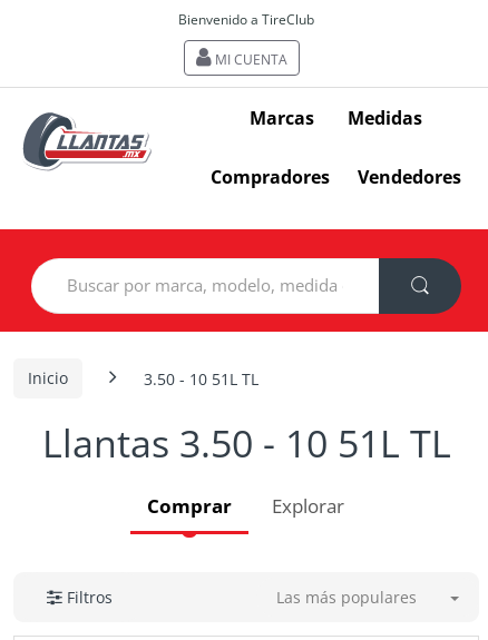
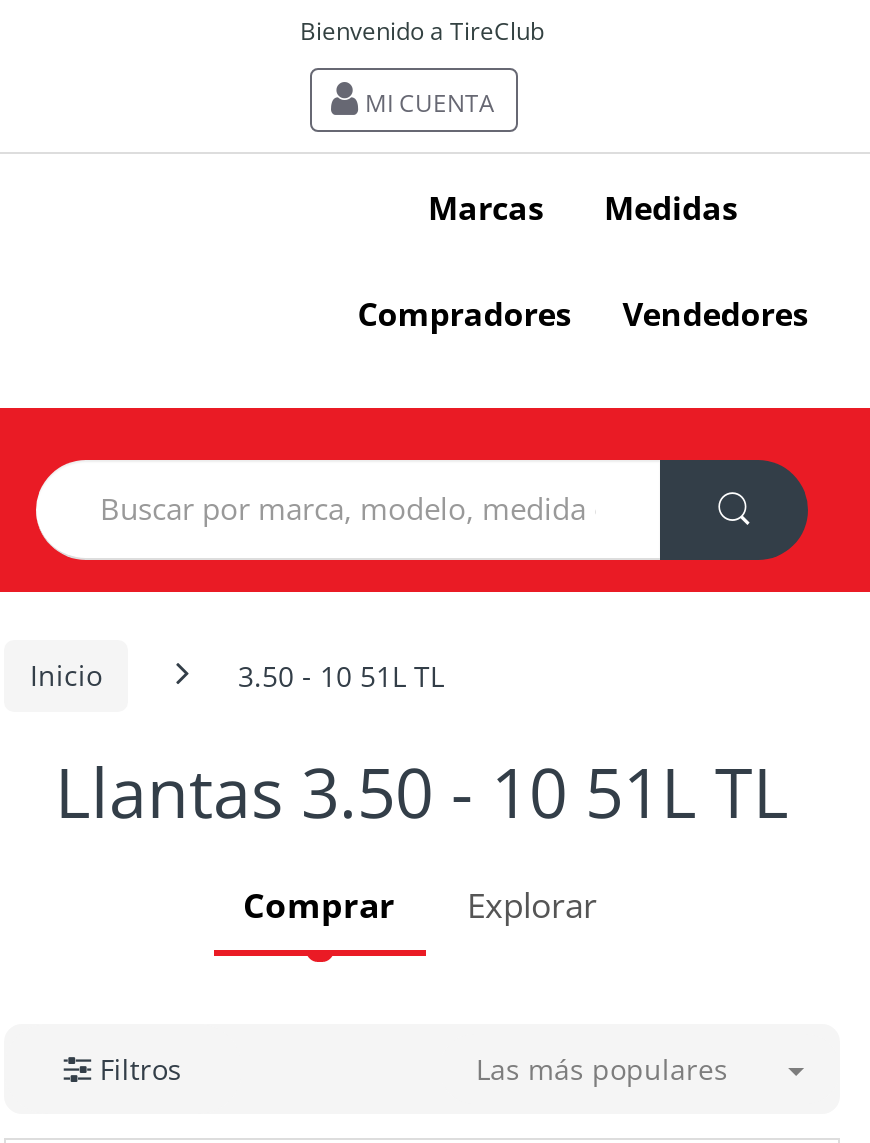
[22,111,152,171] [image] -> none

